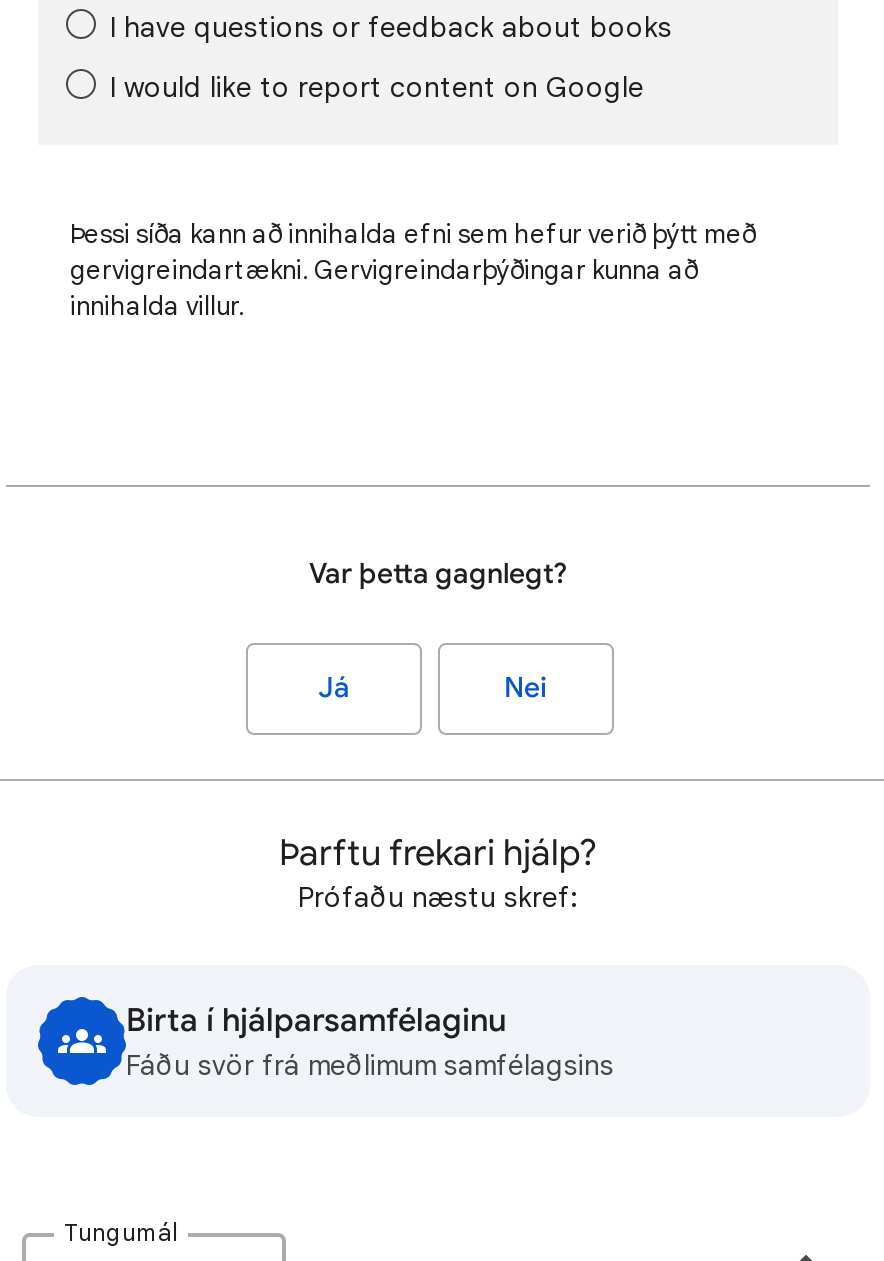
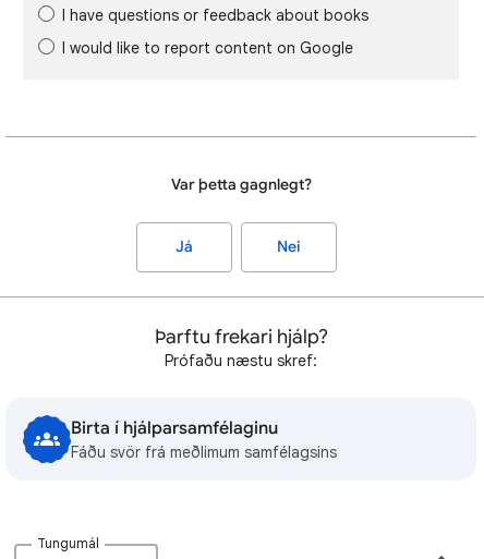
[70,217,756,323] Þessi síða kann að innihalda efni sem hefur verið þýtt með | gervigreindartækni. Gervigreindarþýðingar kunna að | innihalda villur. -> none

